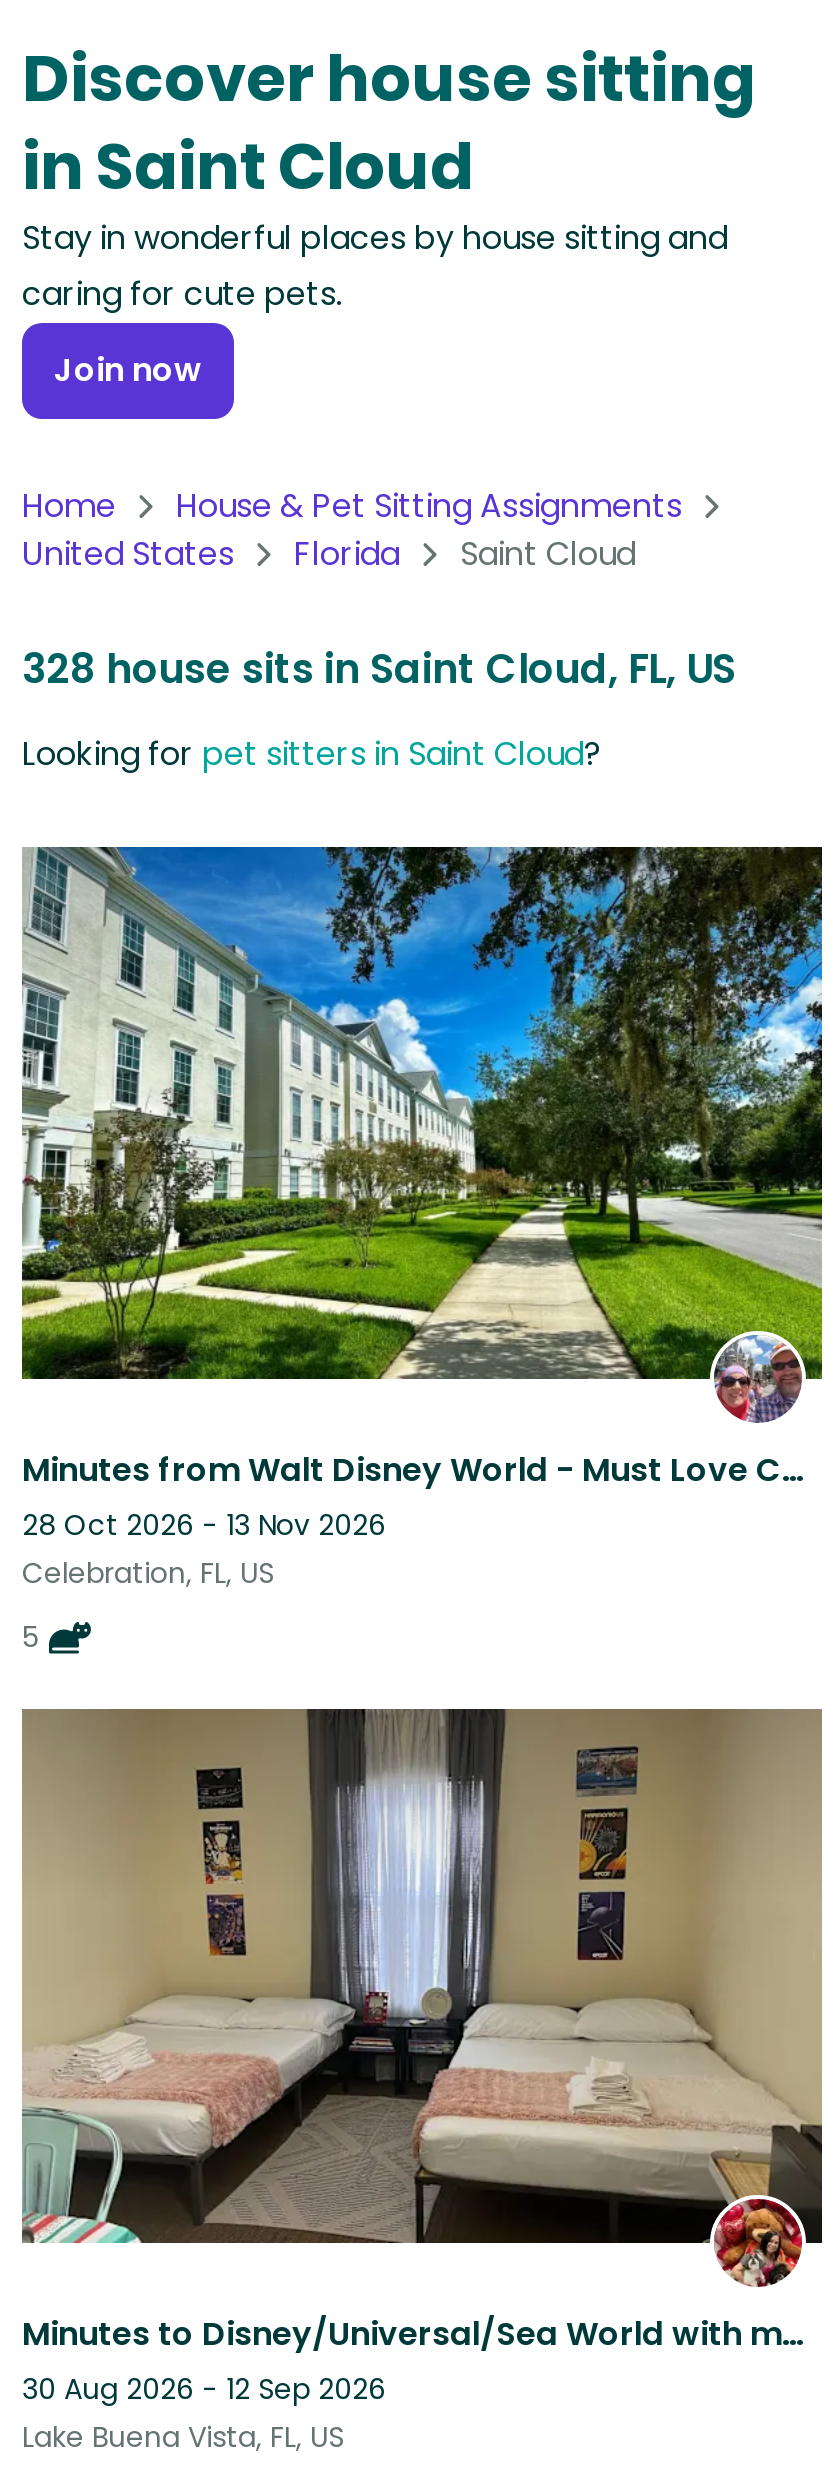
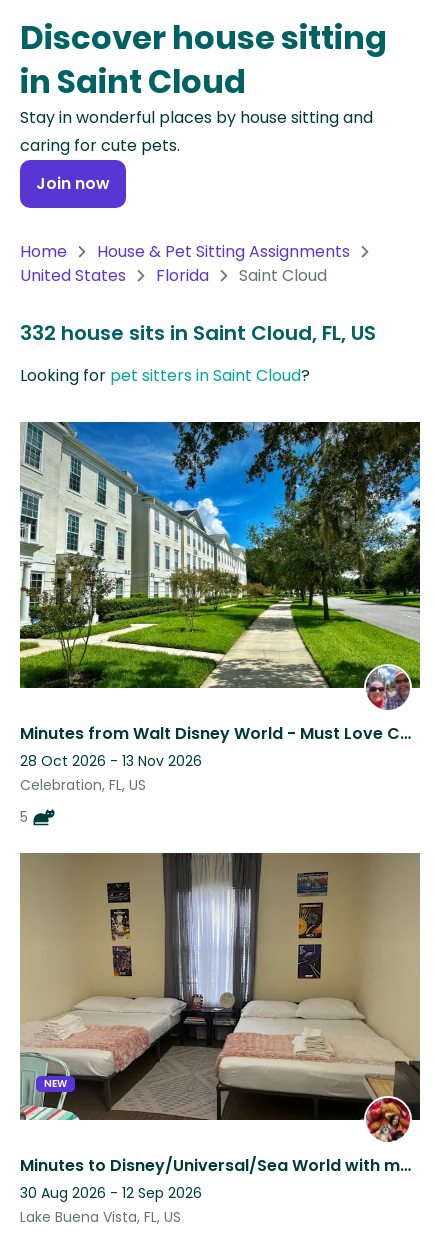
[22,641,736,697] 328 house sits in Saint Cloud, FL, US -> [20,319,376,347] 332 house sits in Saint Cloud, FL, US
none -> [44,1076,67,1091] NEW

